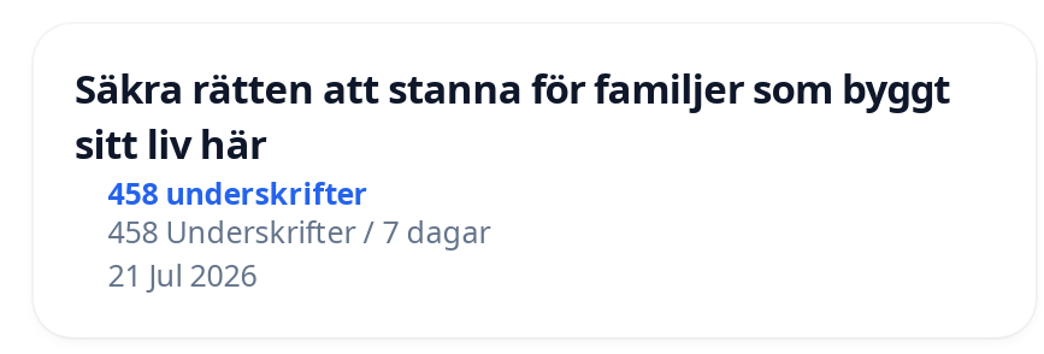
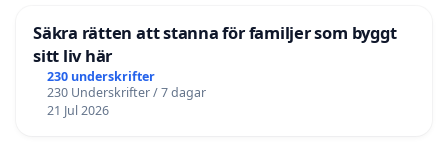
[108,174,368,215] 458 underskrifter -> [47,68,155,85] 230 underskrifter
[108,212,491,253] 458 Underskrifter / 7 dagar -> [47,84,206,101] 230 Underskrifter / 7 dagar

